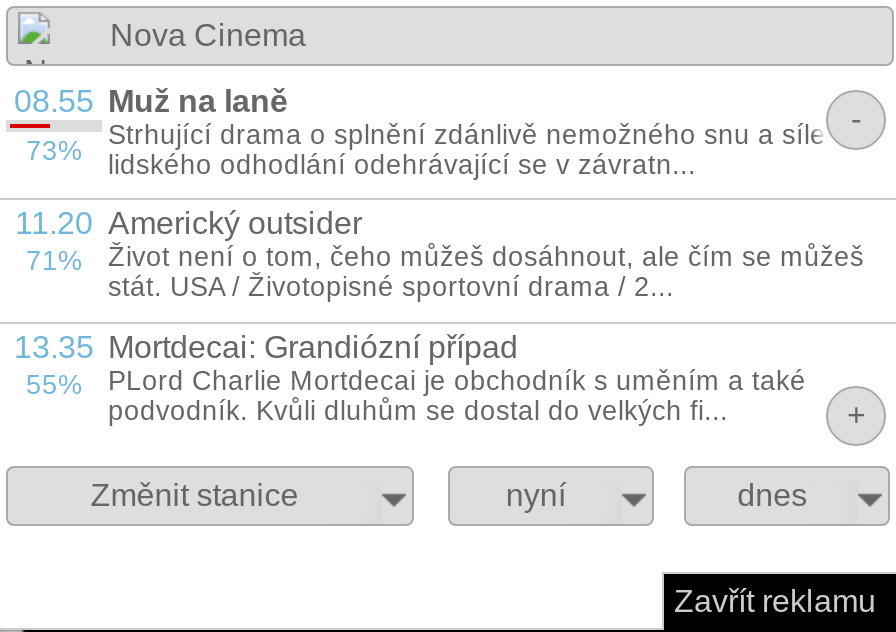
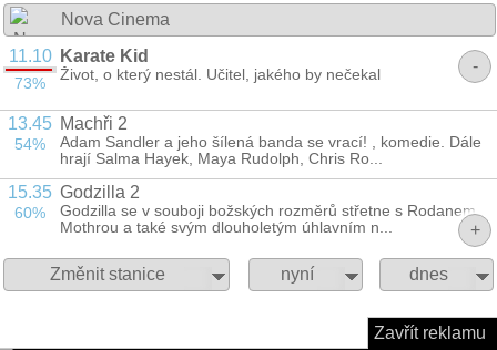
[14,83,94,117] 08.55 -> [8,46,52,65] 11.10
[108,83,826,179] Muž na laně | Strhující drama o splnění zdánlivě nemožného snu a síle | lidského odhodlání odehrávající se v závratn... -> [60,46,381,83] Karate Kid | Život, o který nestál. Učitel, jakého by nečekal
[15,207,93,277] 11.20 | 71% -> [8,115,52,153] 13.45 | 54%
[108,207,864,303] Americký outsider | Život není o tom, čeho můžeš dosáhnout, ale čím se můžeš | stát. USA / Životopisné sportovní drama / 2... -> [60,115,481,168] Machři 2 | Adam Sandler a jeho šílená banda se vrací! , komedie. Dále | hrají Salma Hayek, Maya Rudolph, Chris Ro...
[14,330,94,400] 13.35 | 55% -> [8,183,52,222] 15.35 | 60%
[108,330,806,426] Mortdecai: Grandiózní případ | PLord Charlie Mortdecai je obchodník s uměním a také | podvodník. Kvůli dluhům se dostal do velkých fi... -> [60,183,480,236] Godzilla 2 | Godzilla se v souboji božských rozměrů střetne s Rodanem, | Mothrou a také svým dlouholetým úhlavním n...

